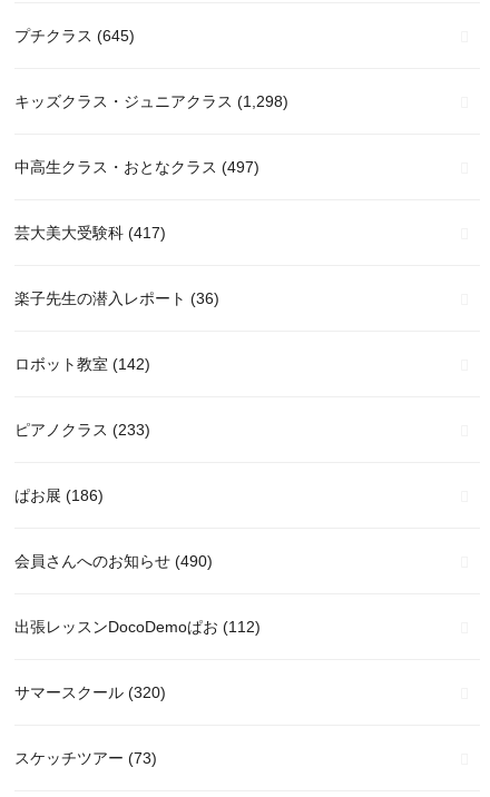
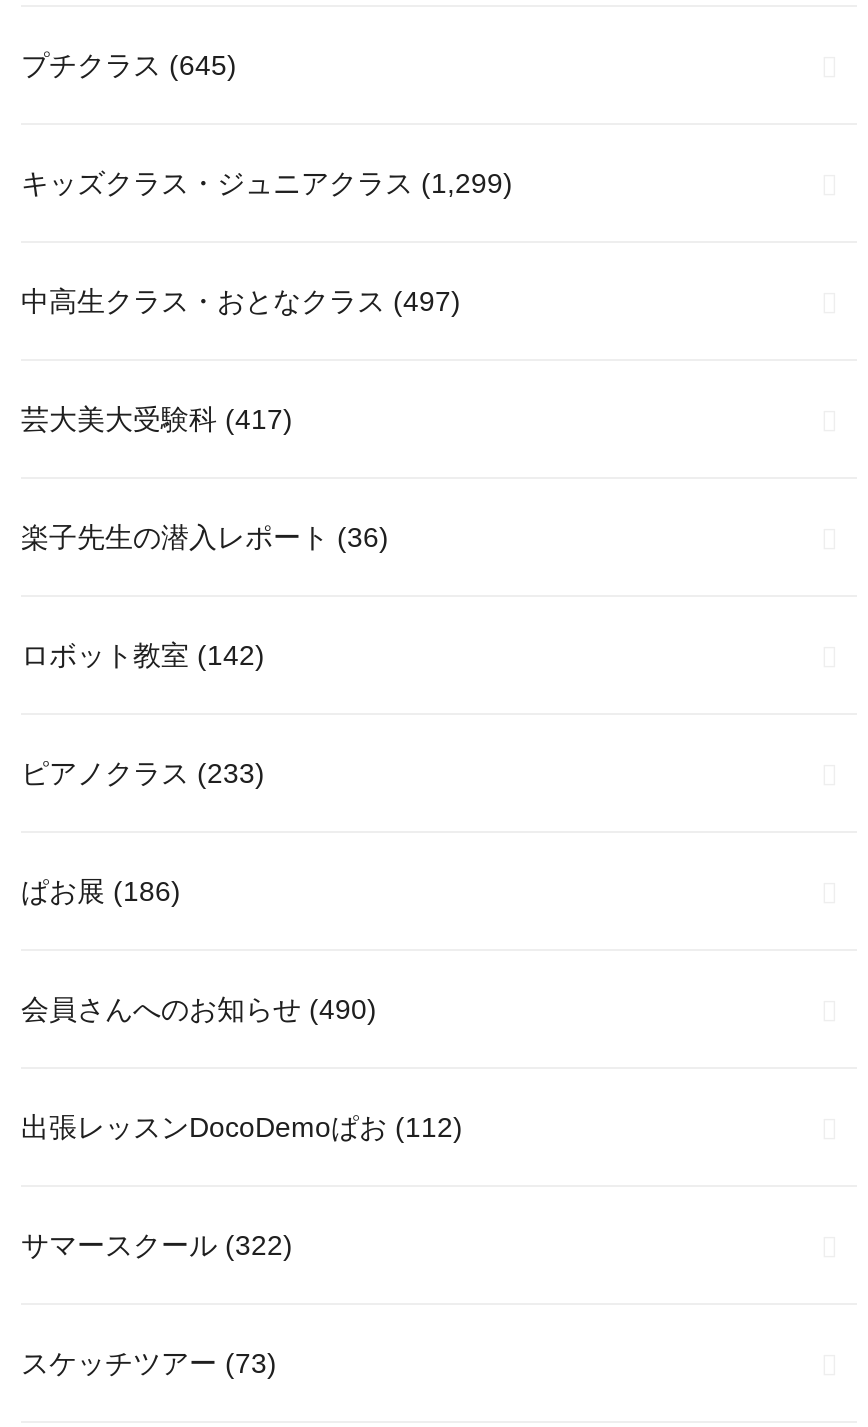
[14,92,288,110] キッズクラス・ジュニアクラス(1,298) -> [21,167,513,199] キッズクラス・ジュニアクラス(1,299)
[14,683,166,701] サマースクール(320) -> [21,1229,293,1261] サマースクール(322)

